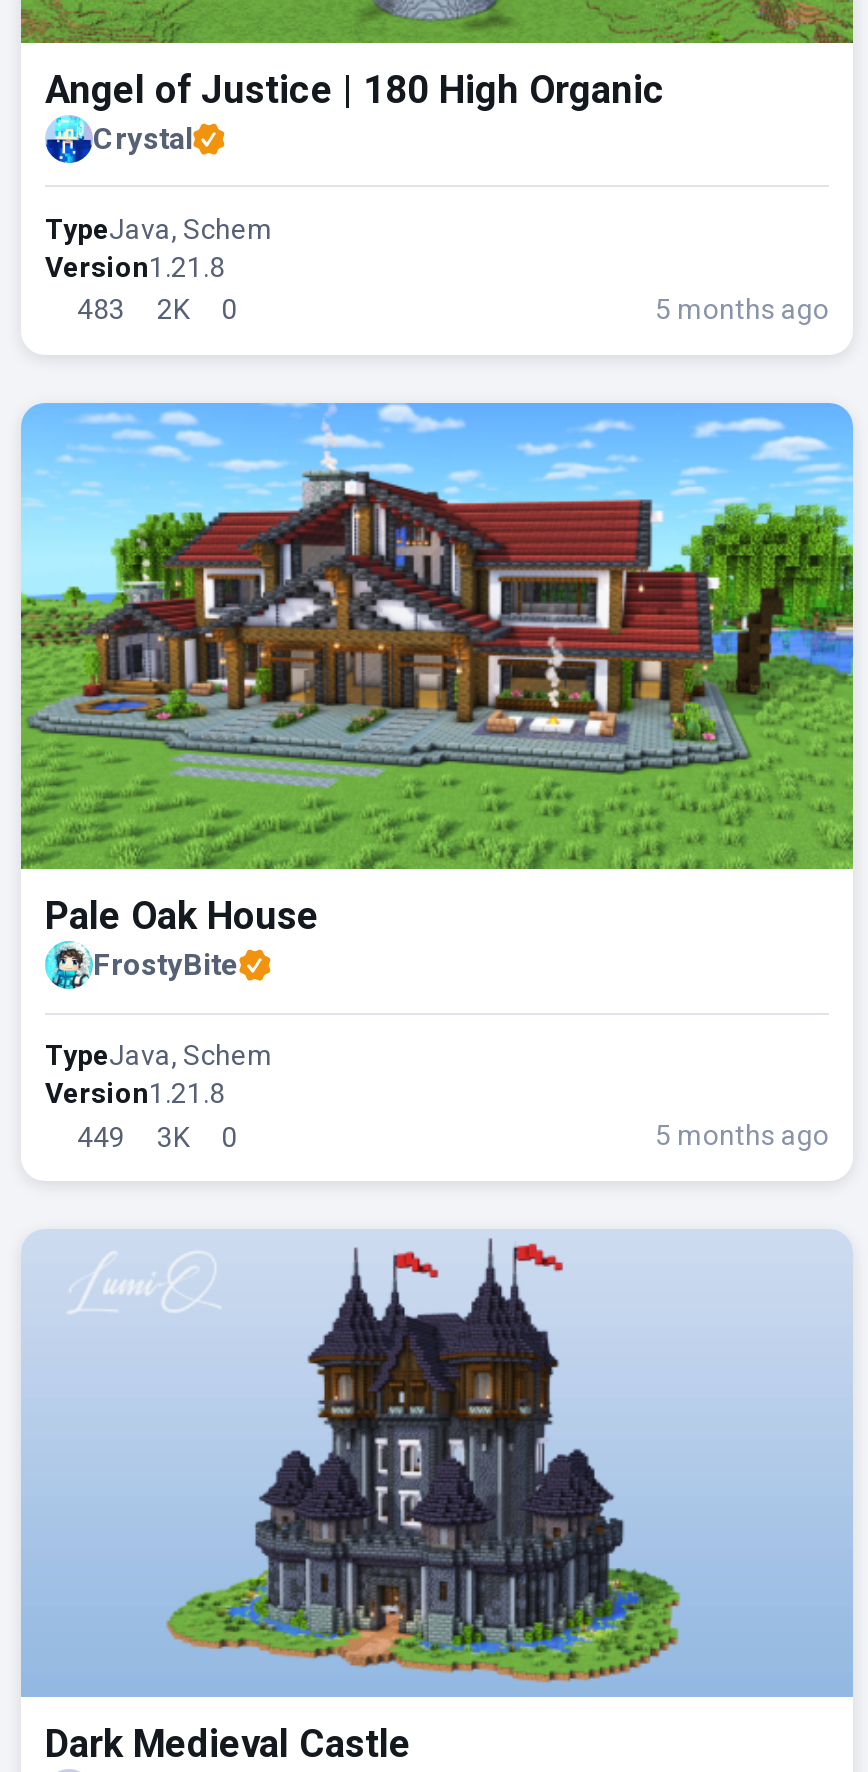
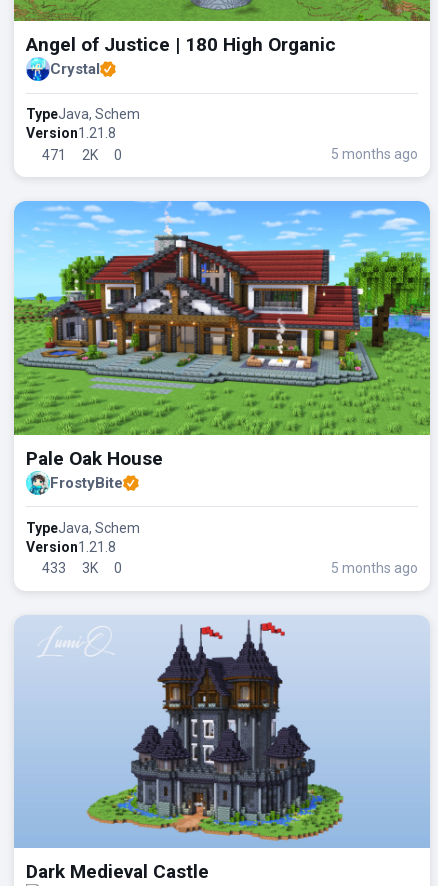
[77,293,237,325] 483 2K 0 -> [42,147,122,163] 471 2K 0
[77,1121,237,1153] 449 3K 0 -> [42,560,122,576] 433 3K 0

